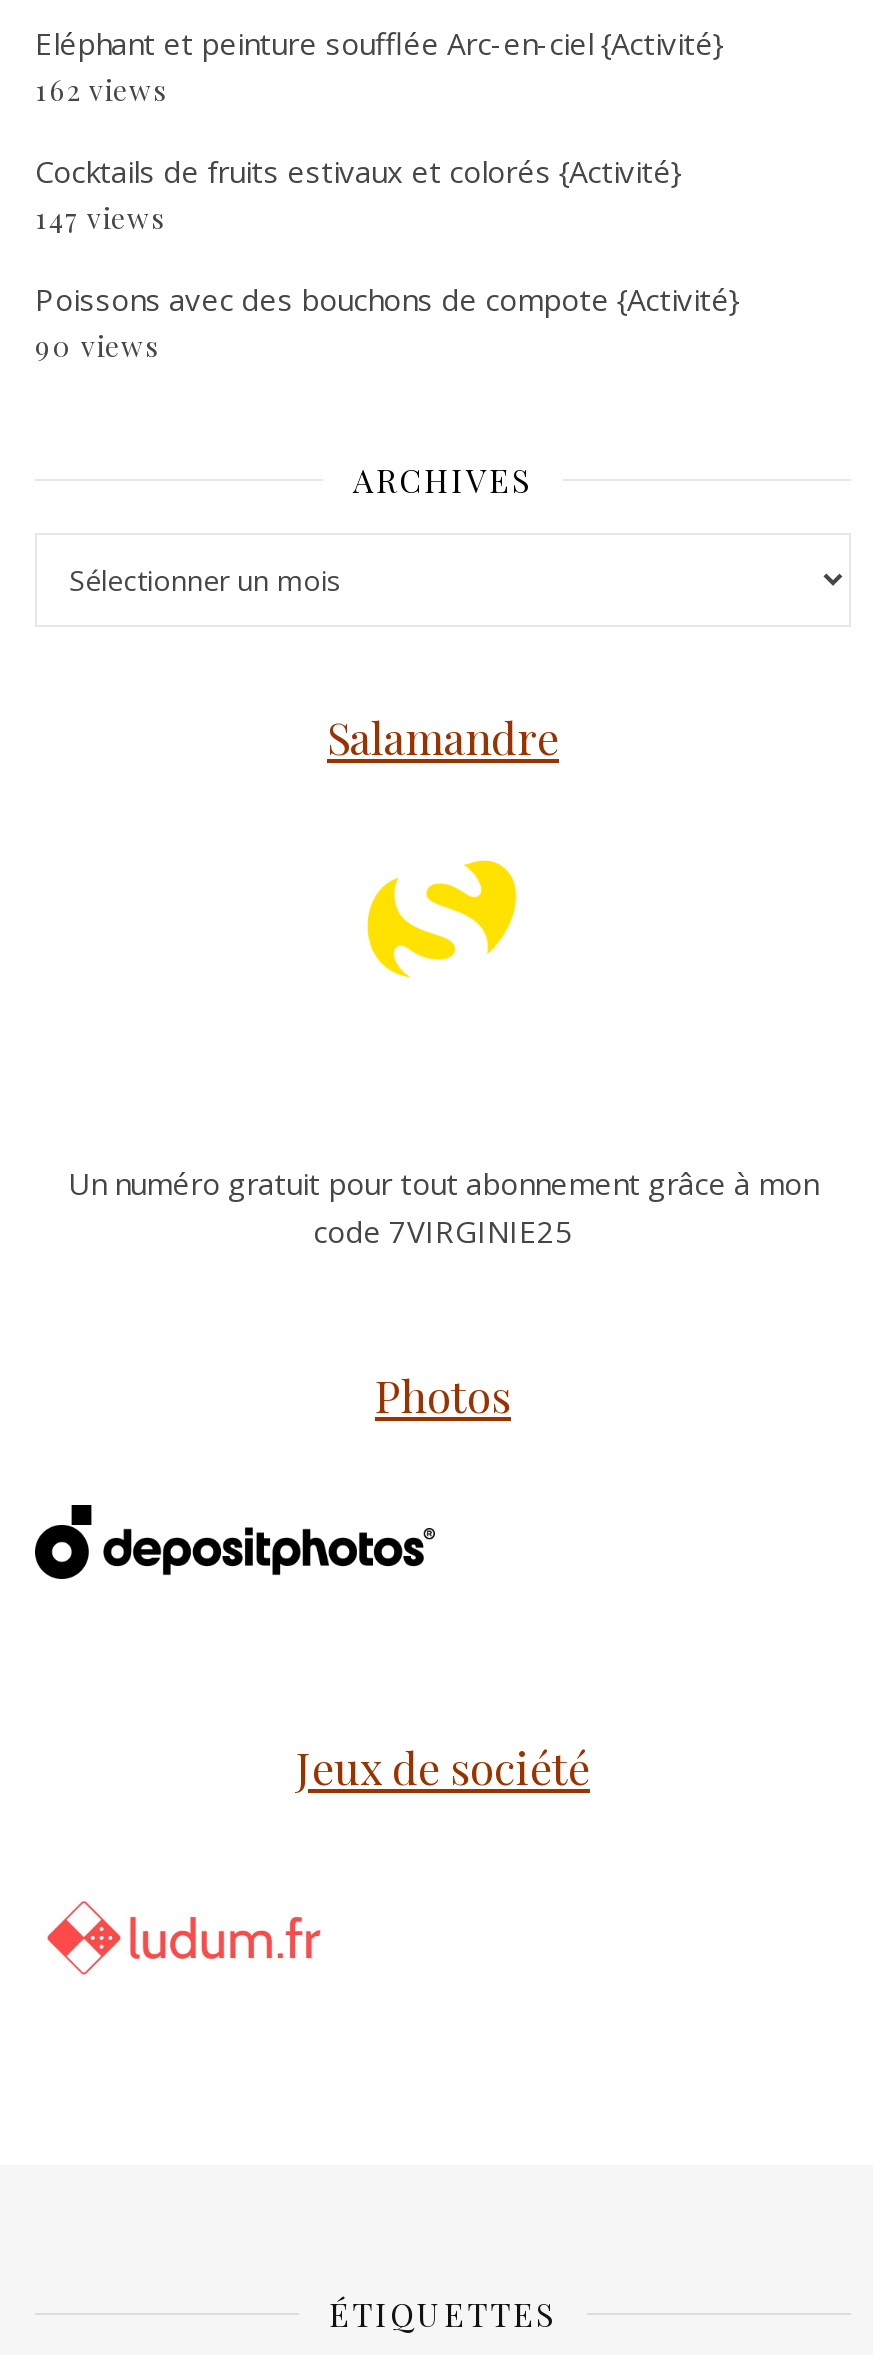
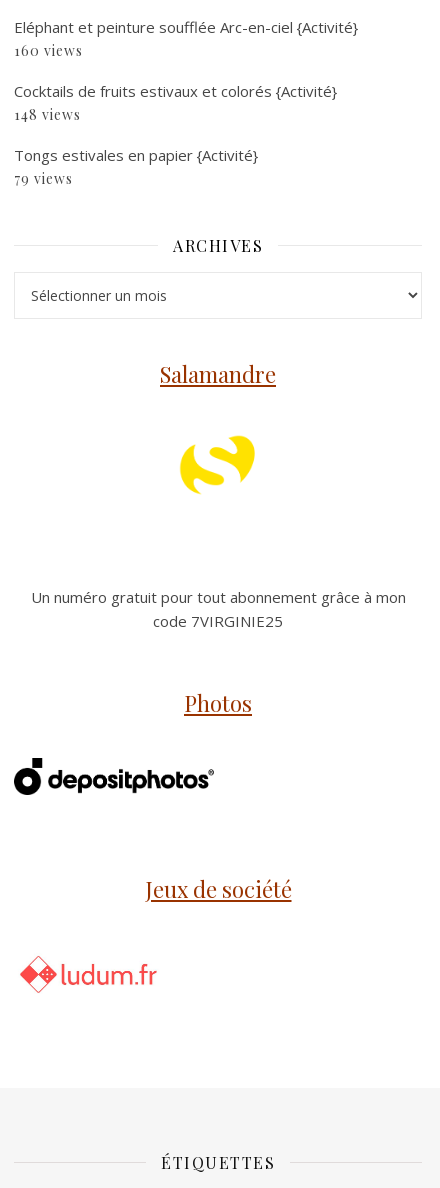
[35,71,167,109] 162 views -> [14,41,83,60] 160 views
[35,199,165,237] 147 views -> [14,105,81,124] 148 views
[35,279,739,365] Poissons avec des bouchons de compote {Activité} | 90 views -> [14,145,258,188] Tongs estivales en papier {Activité} | 79 views

